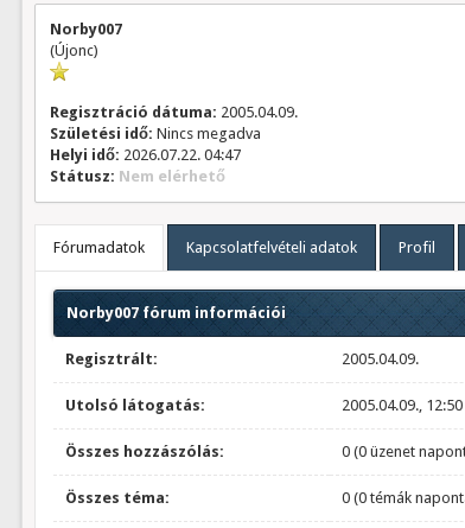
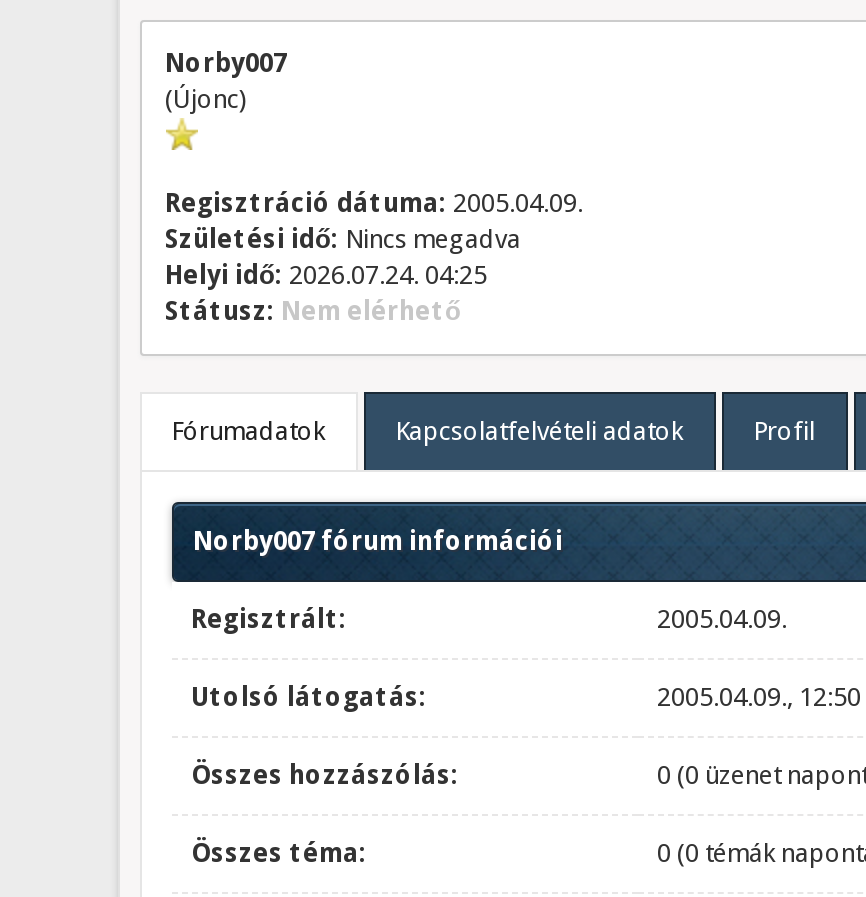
[49,146,240,164] Helyi idő: 2026.07.22. 04:47 -> [165,260,487,290] Helyi idő: 2026.07.24. 04:25

